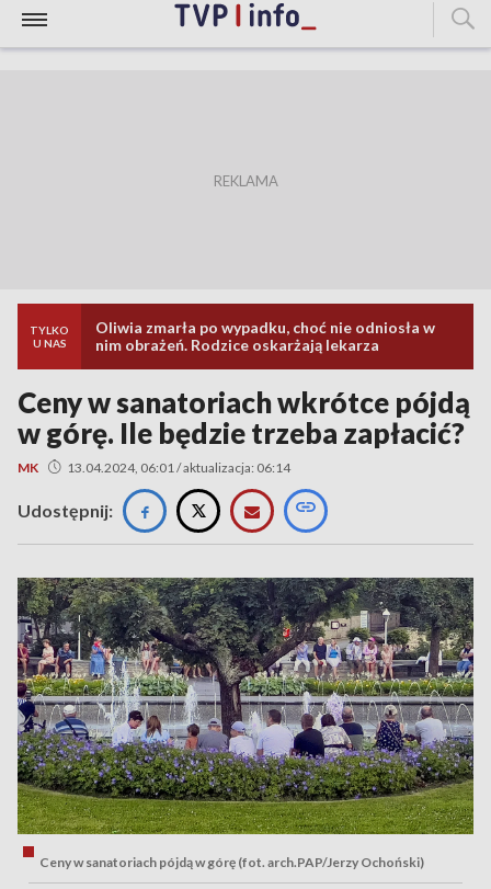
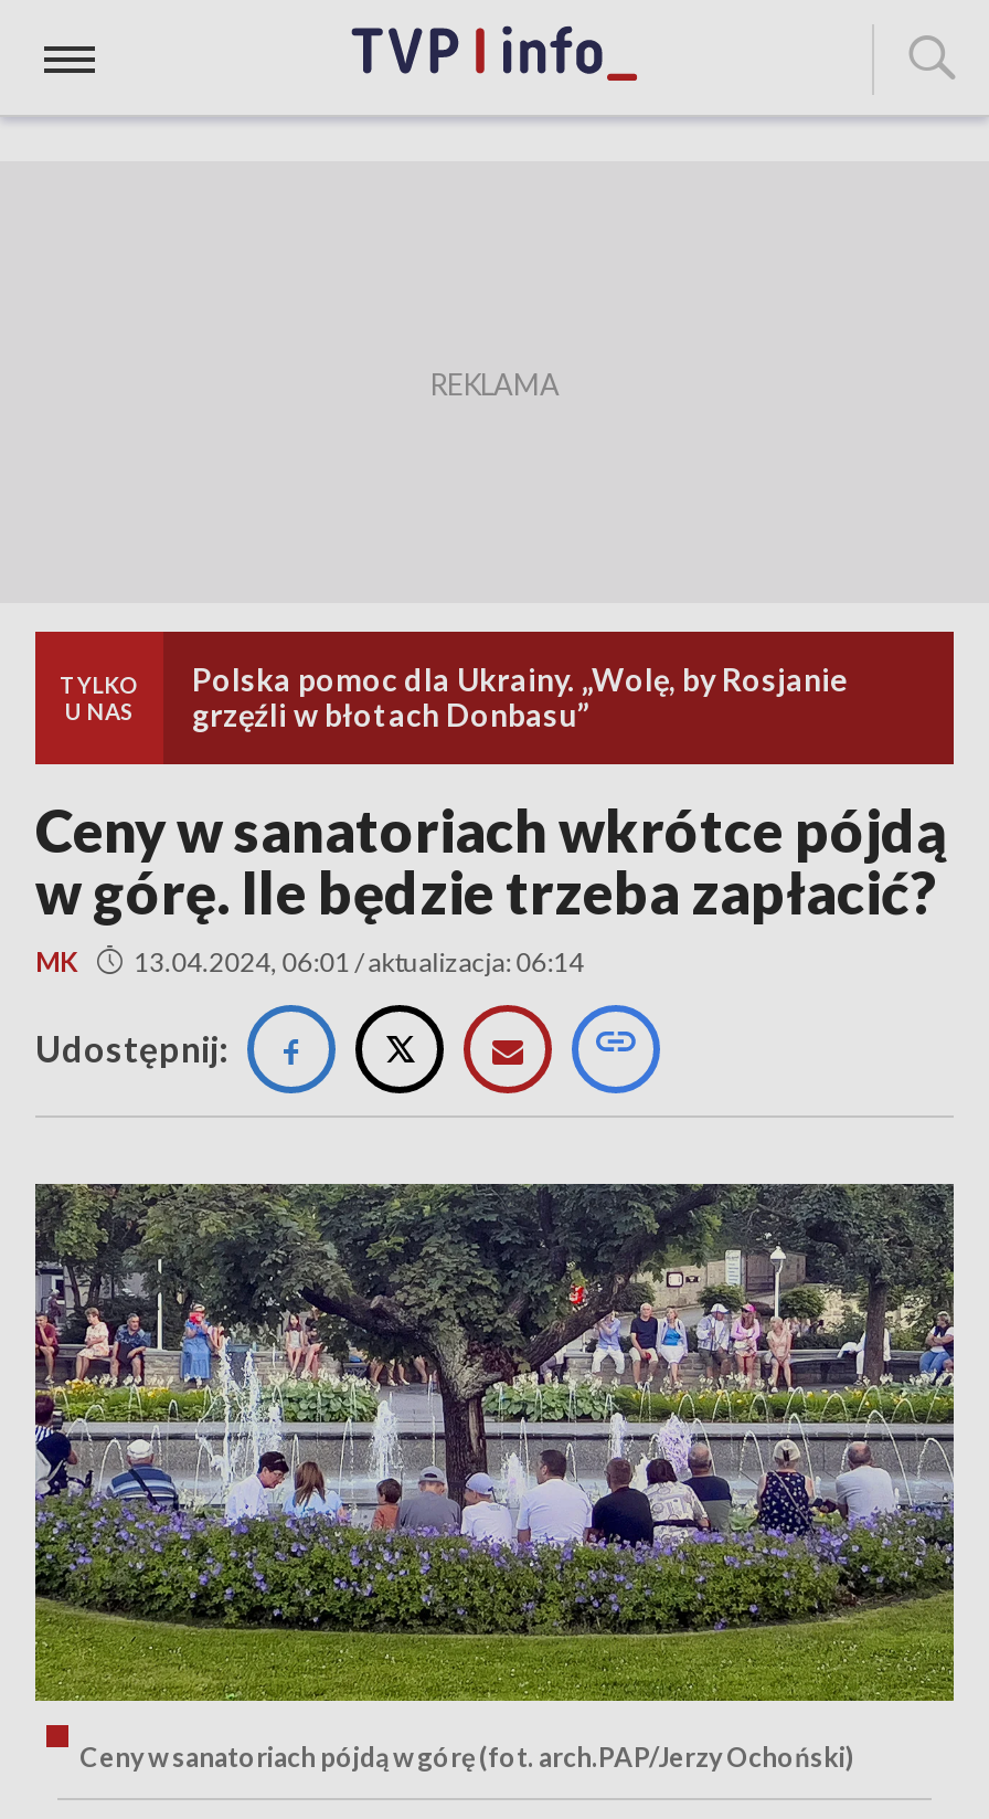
[95,318,435,354] Oliwia zmarła po wypadku, choć nie odniosła w | nim obrażeń. Rodzice oskarżają lekarza -> [192,660,848,733] Polska pomoc dla Ukrainy. „Wolę, by Rosjanie | grzęźli w błotach Donbasu”

